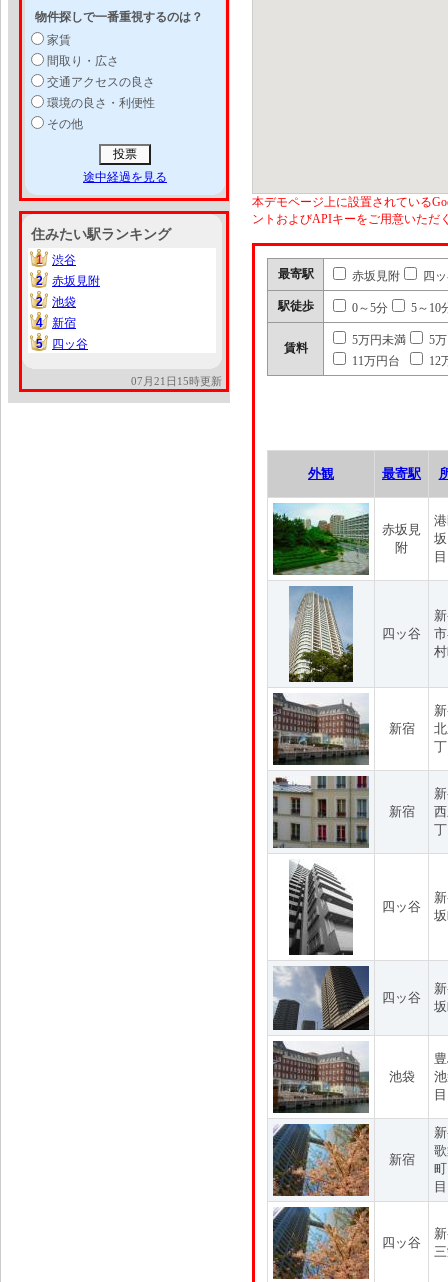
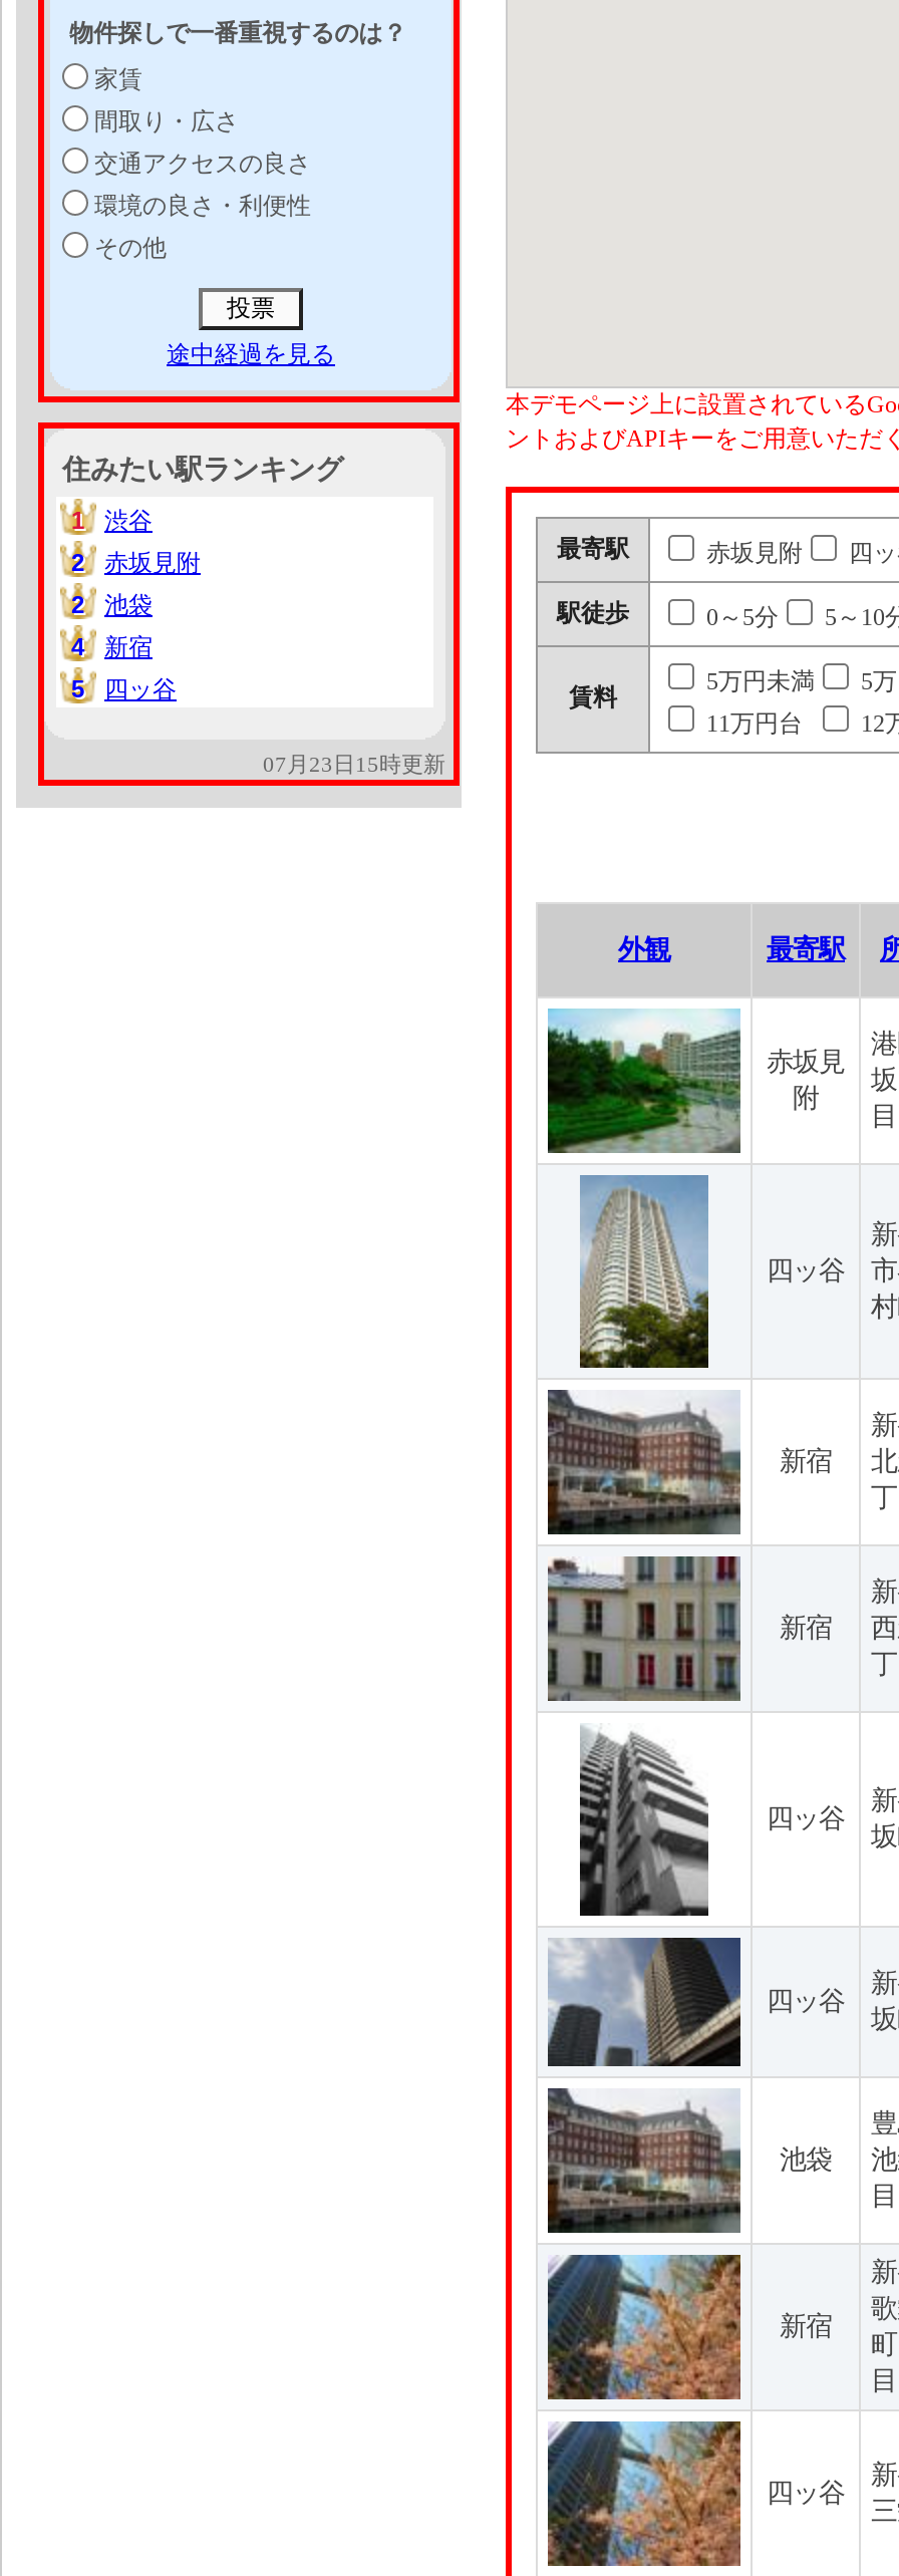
[131,375,222,387] 07月21日15時更新 -> [263,752,445,776] 07月23日15時更新

